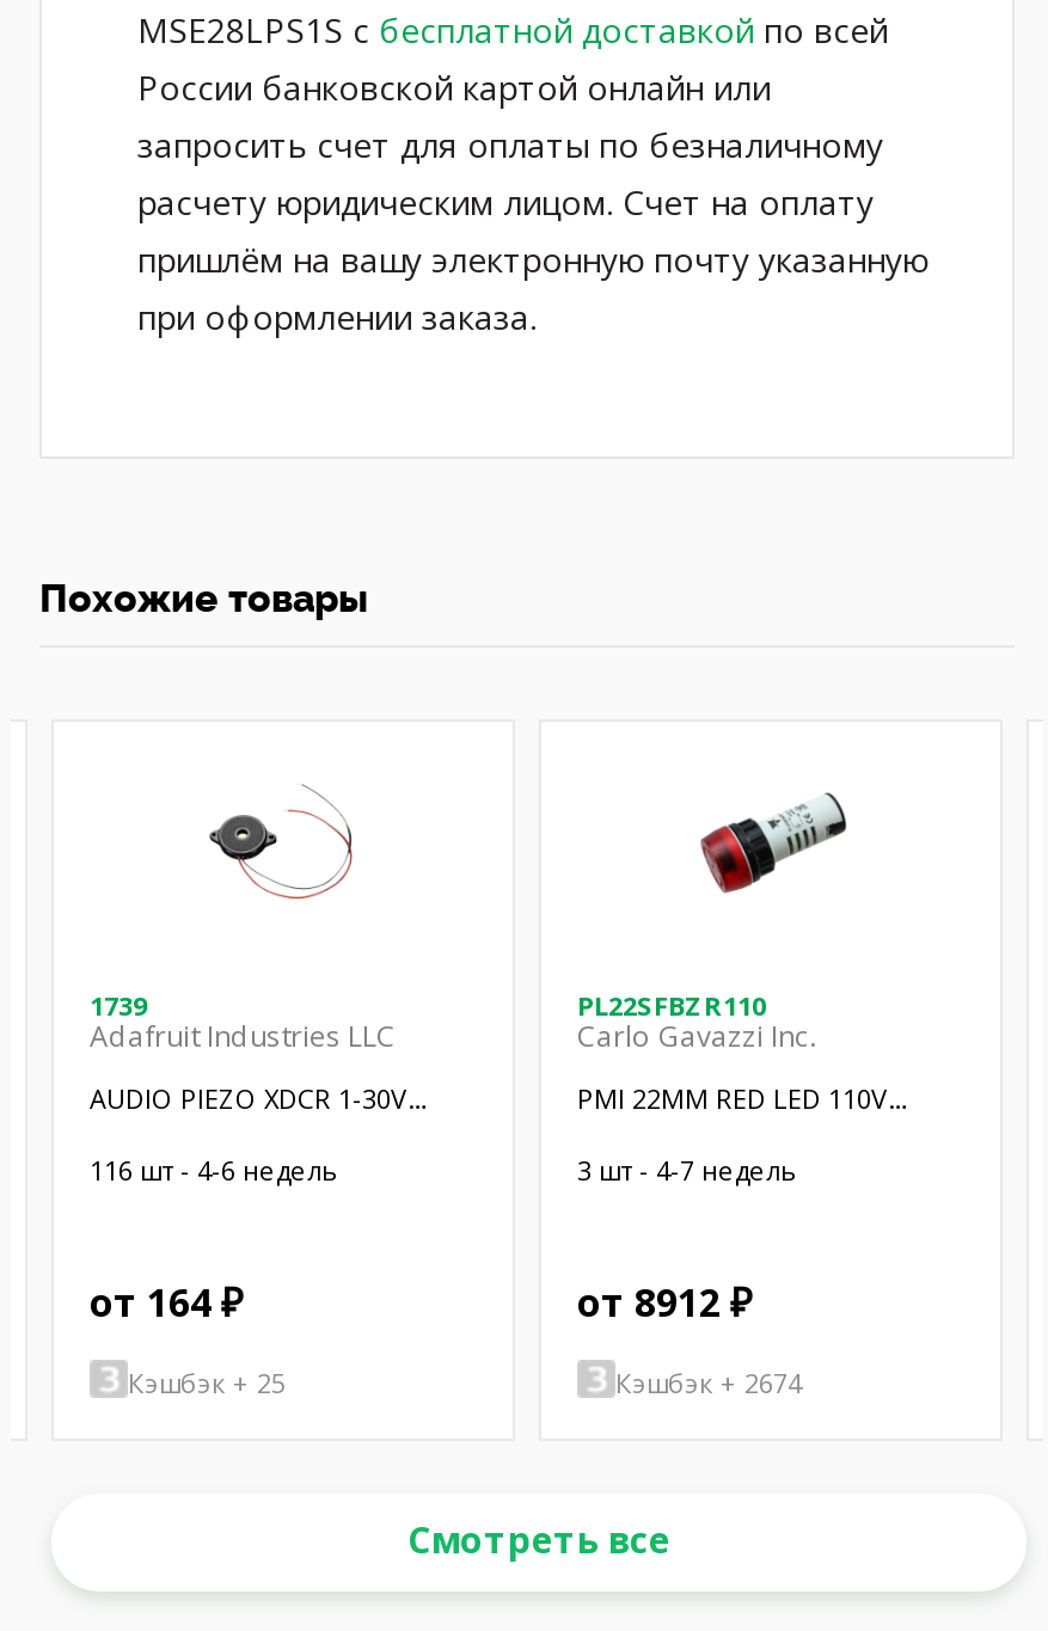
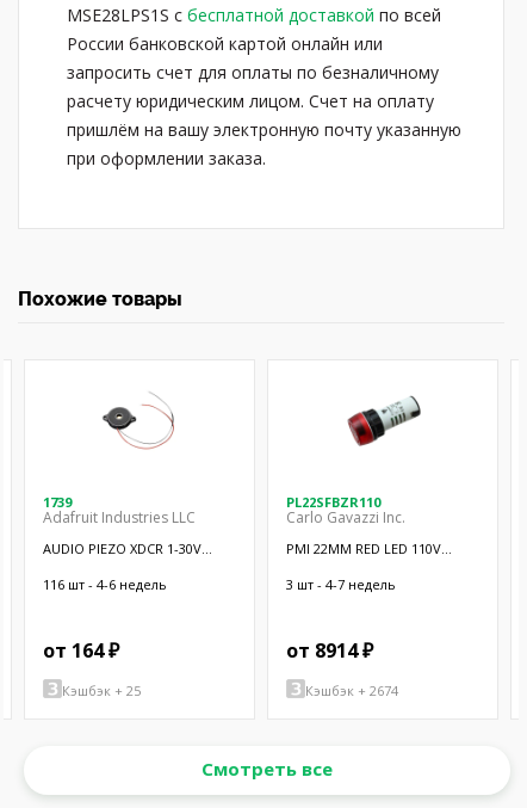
[577,1276,752,1329] от 8912 ₽ -> [286,637,373,664] от 8914 ₽

